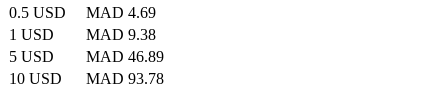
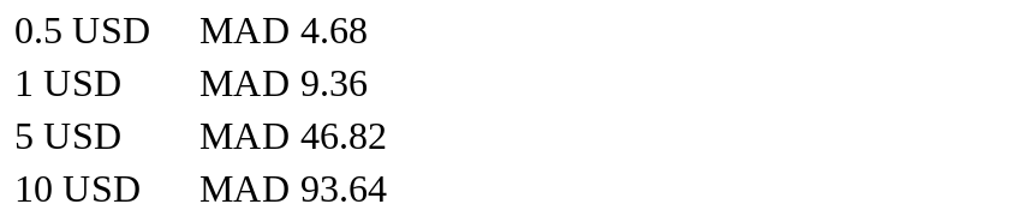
[9,4,156,21] 0.5 USD MAD 4.69 -> [14,9,368,50] 0.5 USD MAD 4.68
[9,26,156,43] 1 USD MAD 9.38 -> [14,62,368,102] 1 USD MAD 9.36
[9,48,164,65] 5 USD MAD 46.89 -> [14,114,387,155] 5 USD MAD 46.82
[9,70,164,87] 10 USD MAD 93.78 -> [14,167,387,208] 10 USD MAD 93.64

